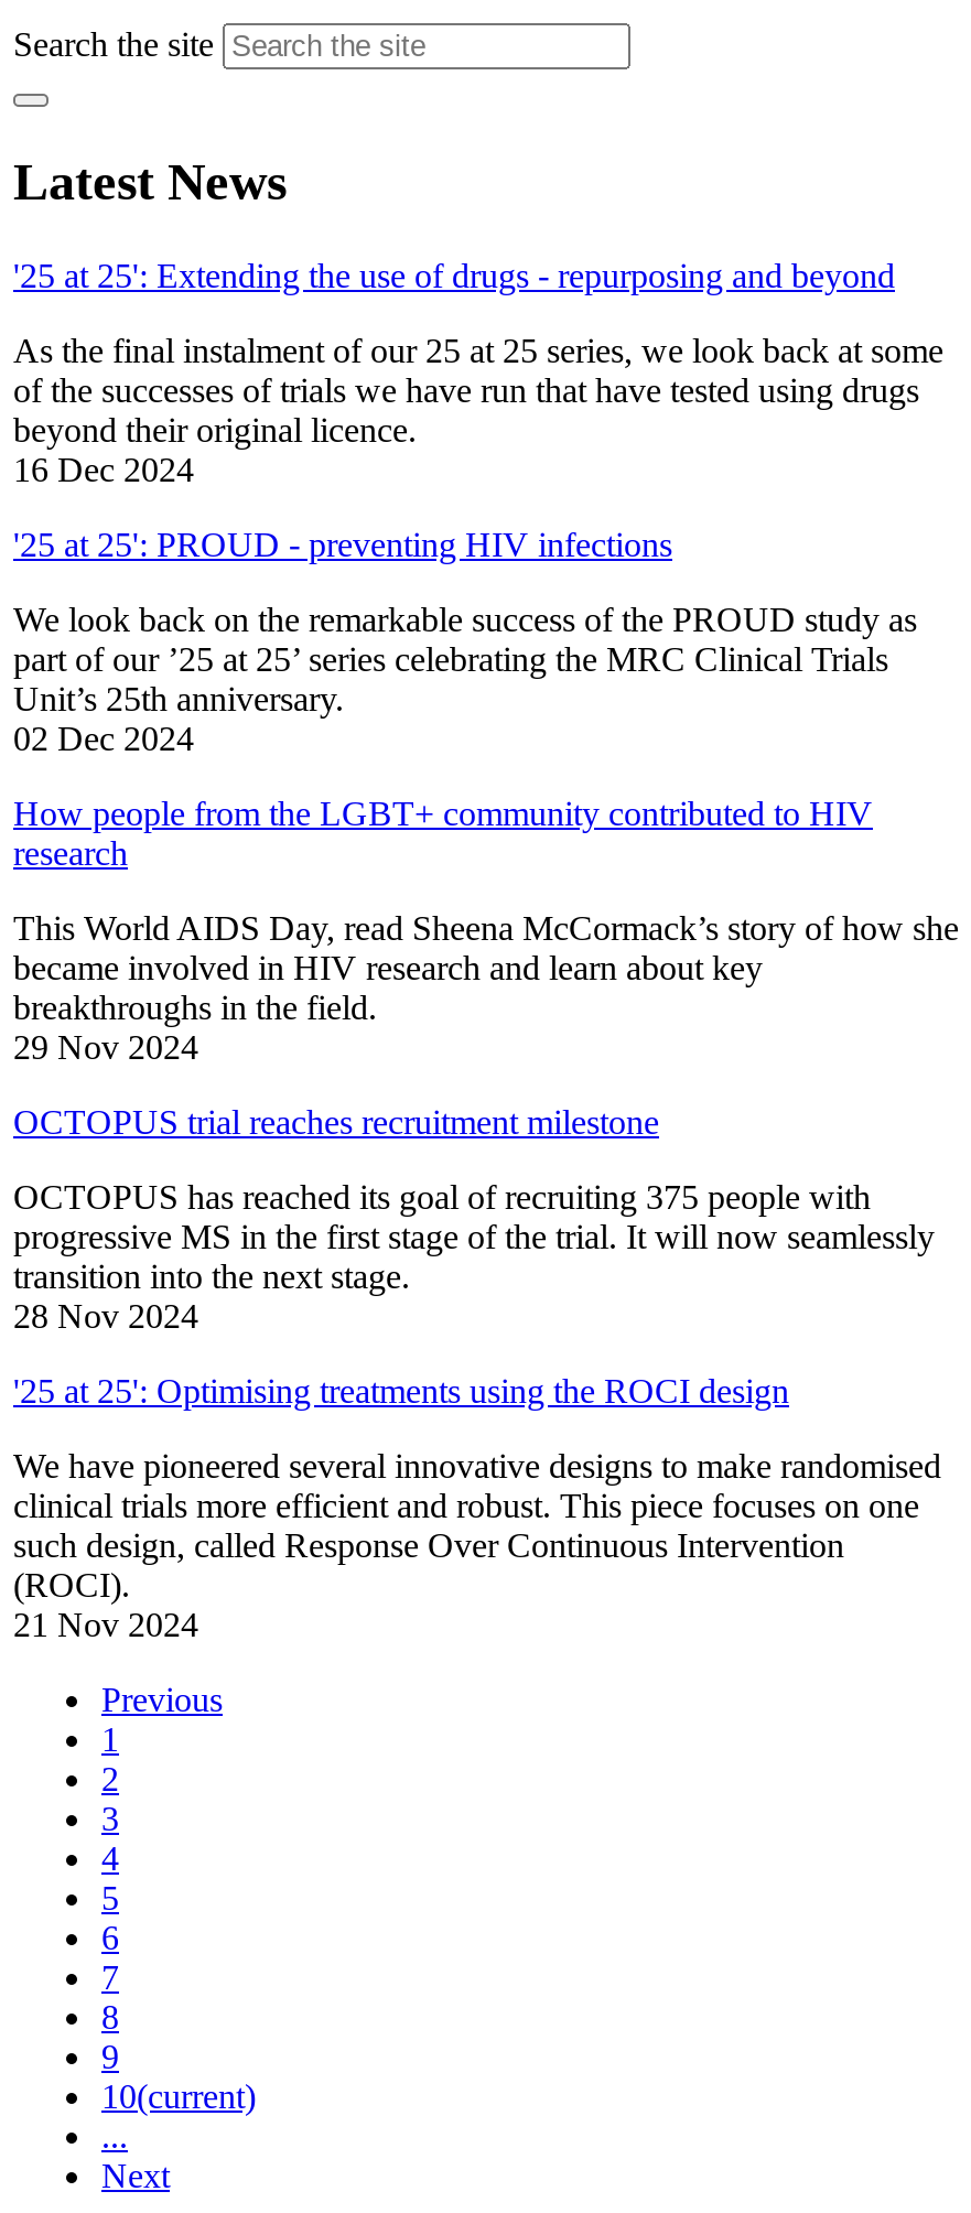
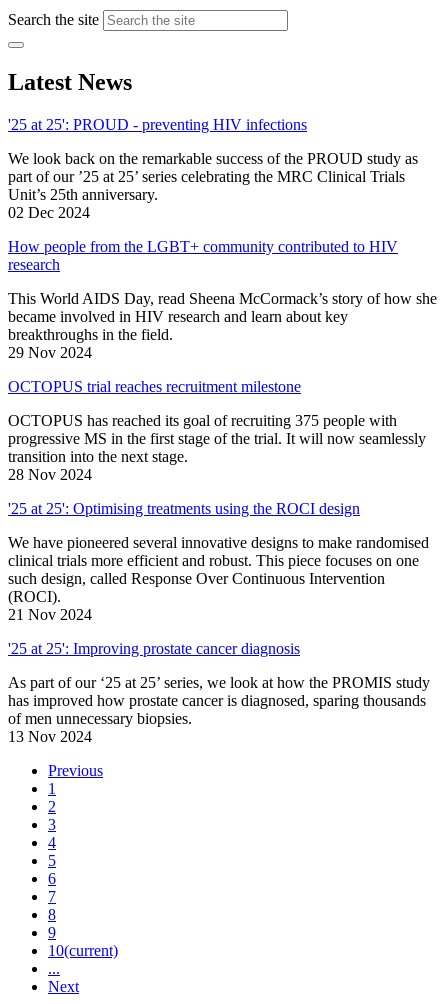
[13,256,943,488] '25 at 25': Extending the use of drugs - repurposing and beyond | As the final instalment of our 25 at 25 series, we look back at some | of the successes of trials we have run that have tested using drugs | beyond their original licence. | 16 Dec 2024 -> none
moved [13,525,959,1643] -> [8,116,437,623]: '25 at 25': PROUD - preventing HIV infections | We look back on the remarkable success of the PROUD study as | part of our ’25 at 25’ series celebrating the MRC Clinical Trials | ... | (ROCI). | 21 Nov 2024
none -> [8,640,430,745] '25 at 25': Improving prostate cancer diagnosis | As part of our ‘25 at 25’ series, we look at how the PROMIS study | has improved how prostate cancer is diagnosed, sparing thousands | of men unnecessary biopsies. | 13 Nov 2024

